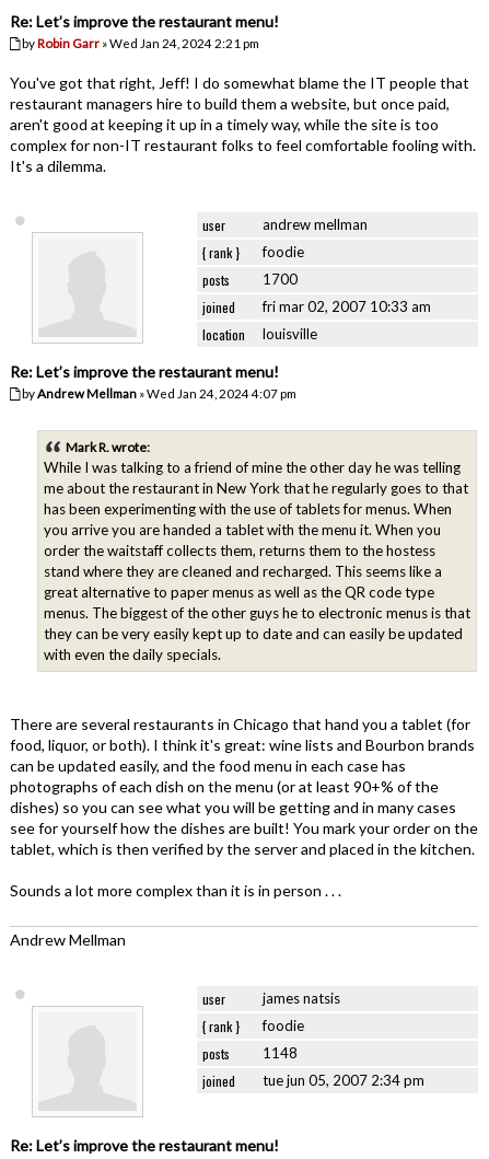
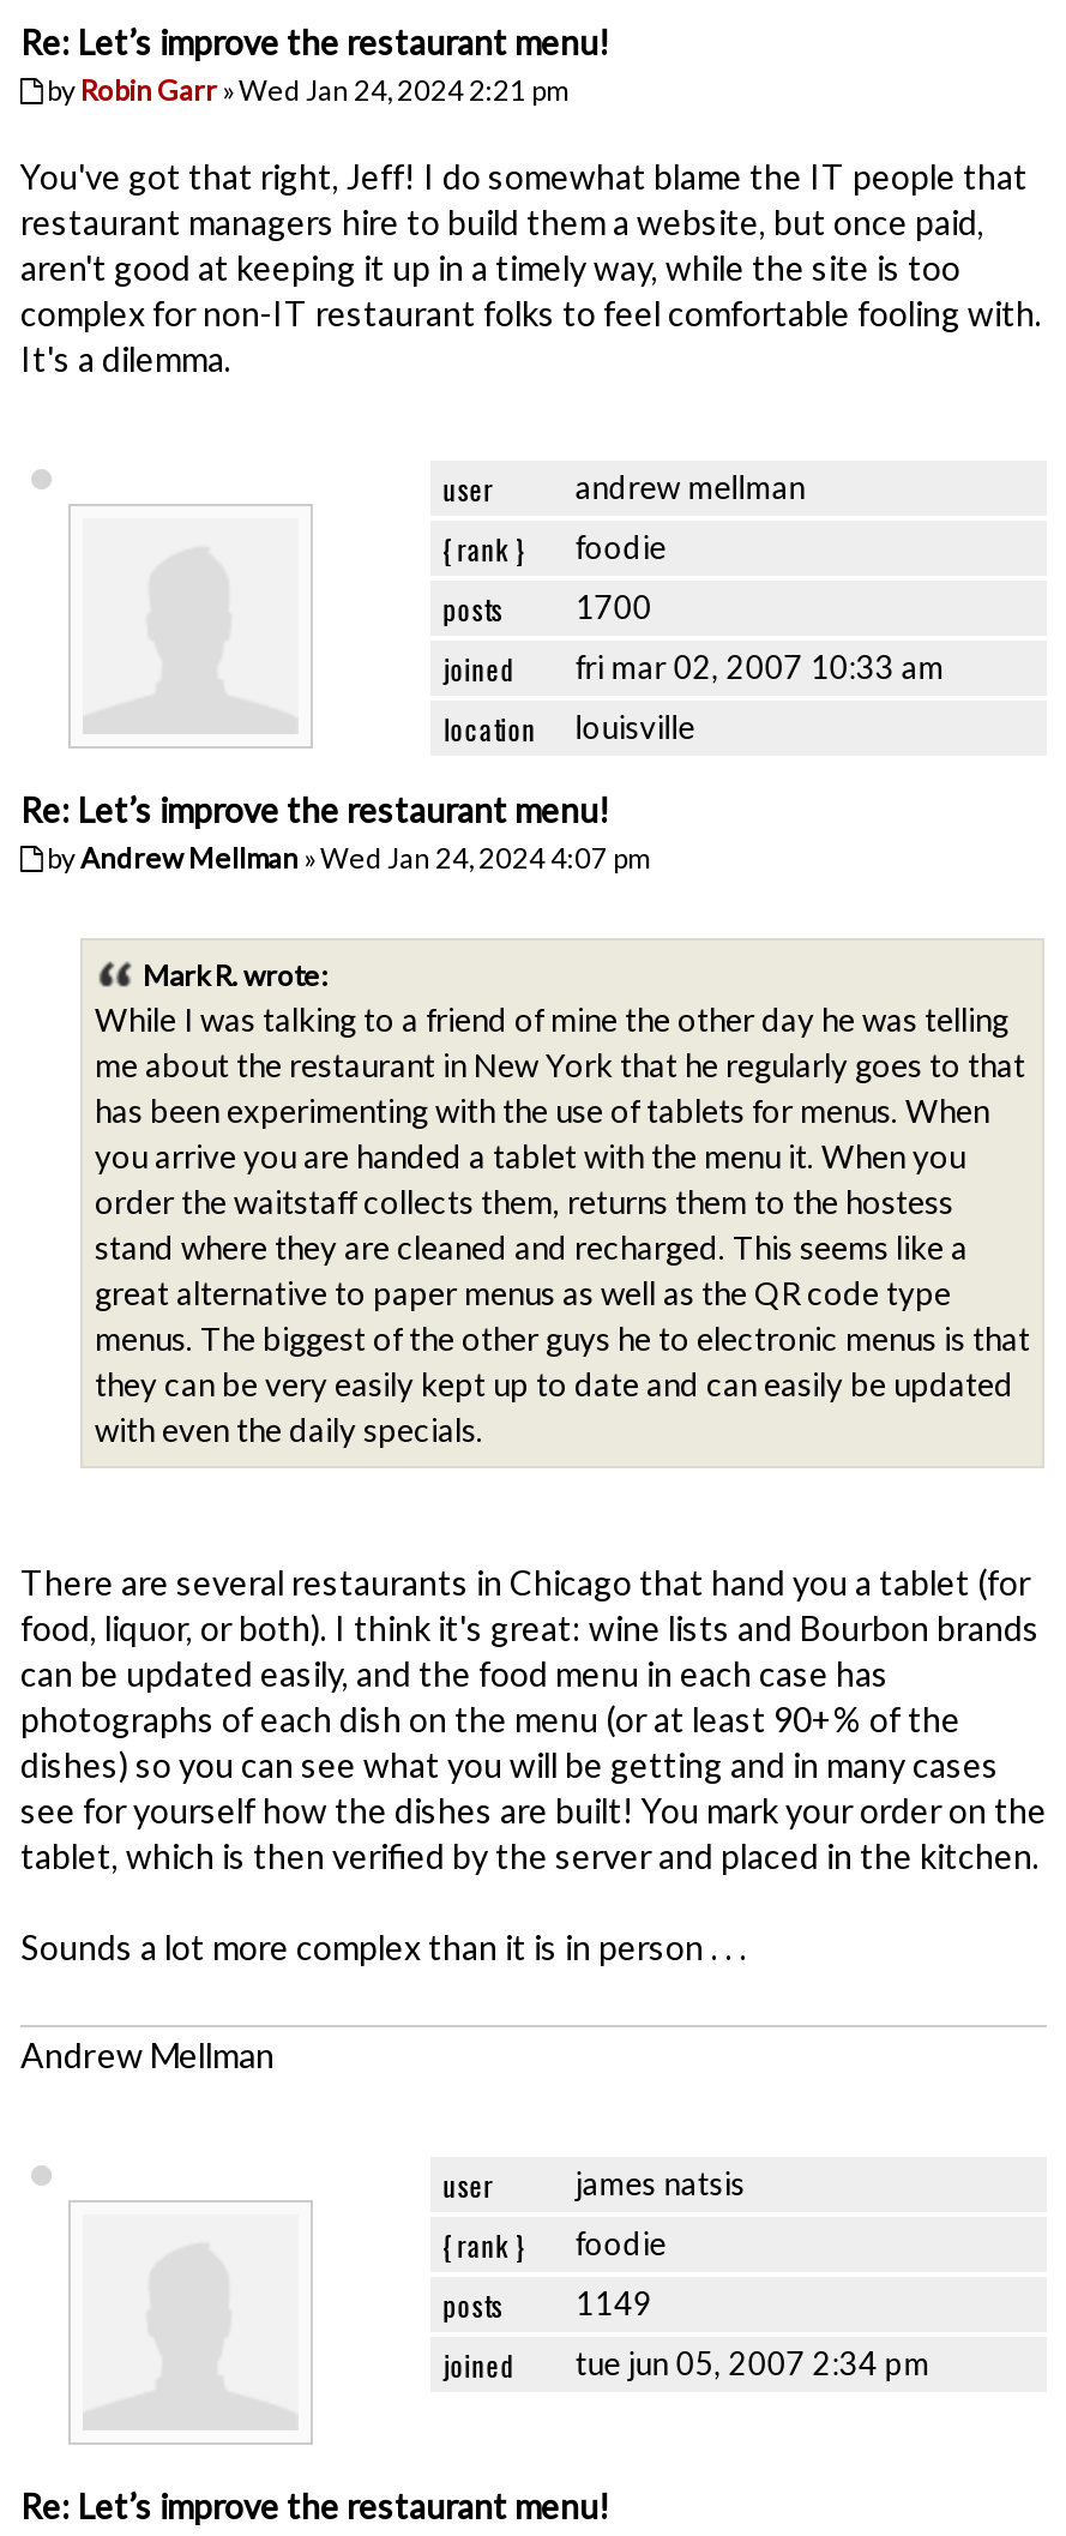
[203,1045,298,1063] posts 1148 -> [443,2285,652,2326] posts 1149

